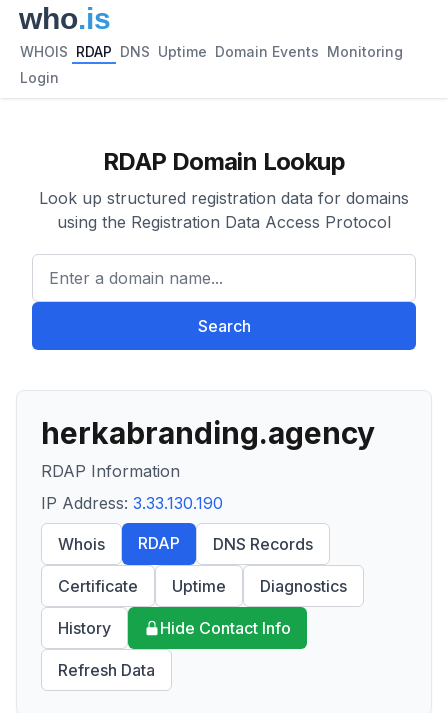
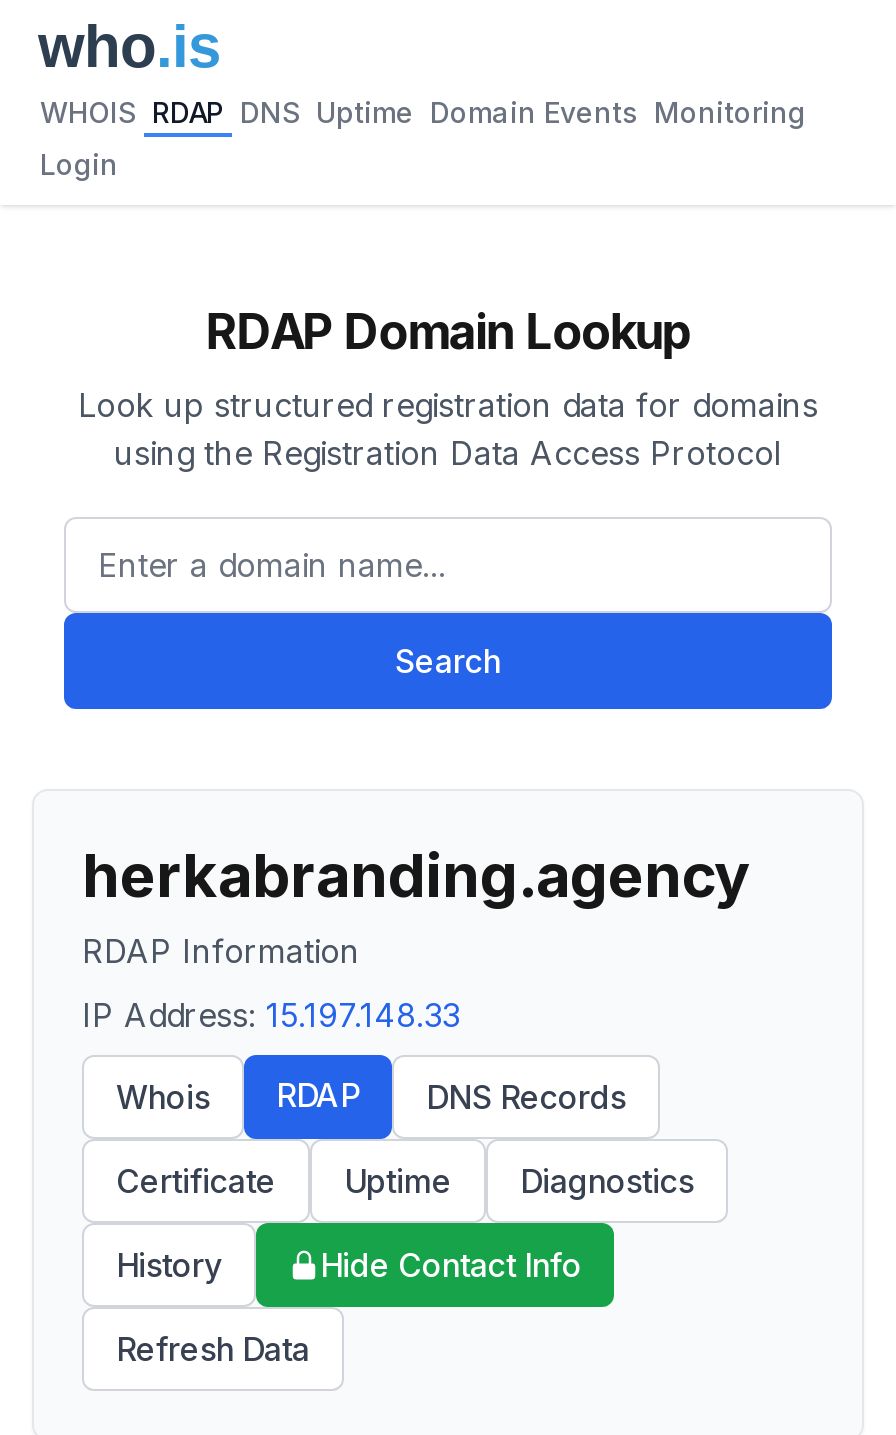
[41,493,223,513] IP Address: 3.33.130.190 -> [82,995,460,1035] IP Address: 15.197.148.33

